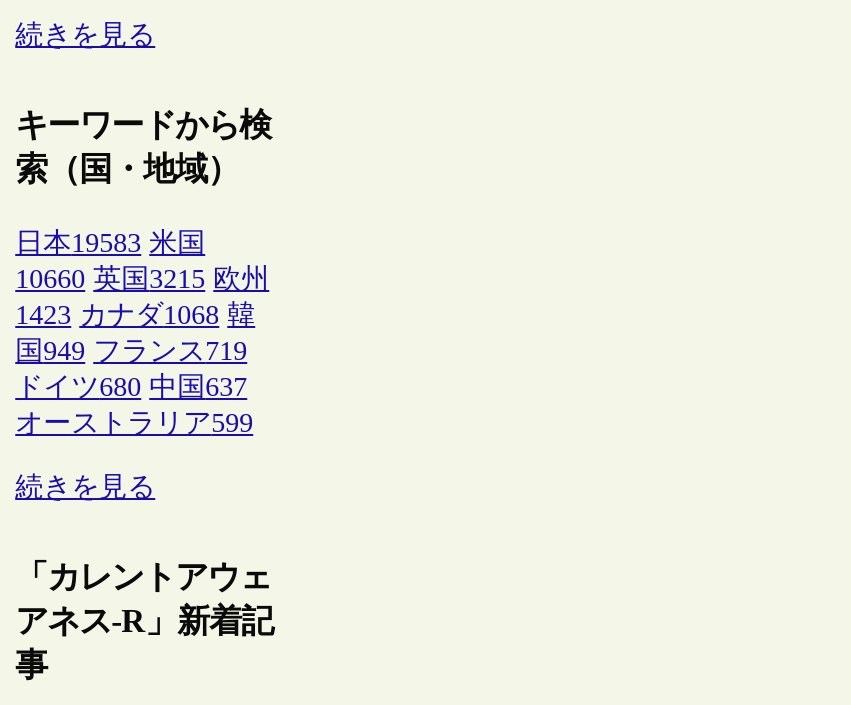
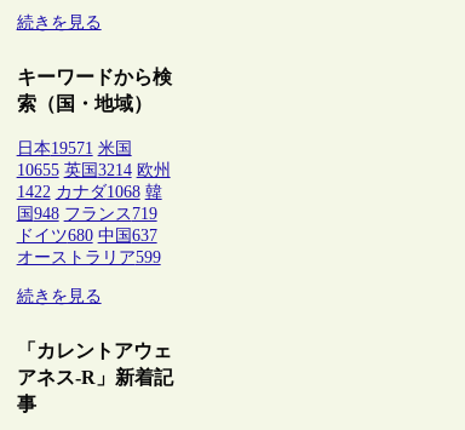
[15,227,205,257] 日本19583 米国 -> [16,139,132,157] 日本19571 米国
[15,263,269,293] 10660 英国3215 欧州 -> [16,161,170,179] 10655 英国3214 欧州
[15,299,255,329] 1423 カナダ1068 韓 -> [16,182,162,201] 1422 カナダ1068 韓
[15,335,247,365] 国949 フランス719 -> [16,204,157,222] 国948 フランス719

